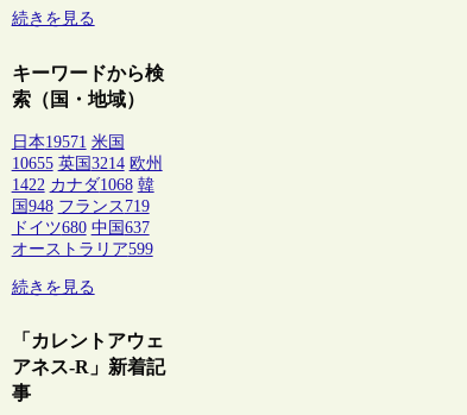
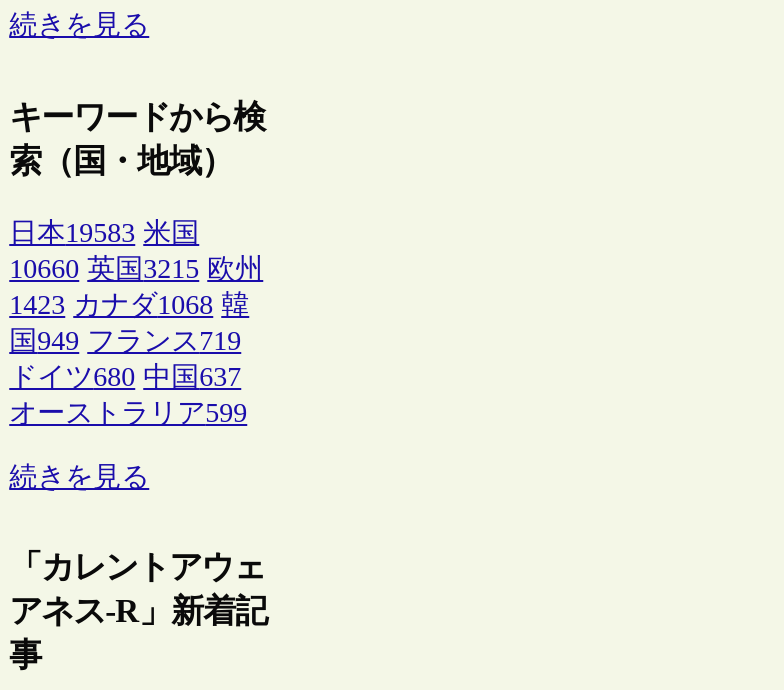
[11,133,124,151] 日本19571 米国 -> [9,218,199,248] 日本19583 米国
[11,155,162,172] 10655 英国3214 欧州 -> [9,254,263,284] 10660 英国3215 欧州
[11,176,154,194] 1422 カナダ1068 韓 -> [9,290,249,320] 1423 カナダ1068 韓
[11,197,149,215] 国948 フランス719 -> [9,326,241,356] 国949 フランス719

